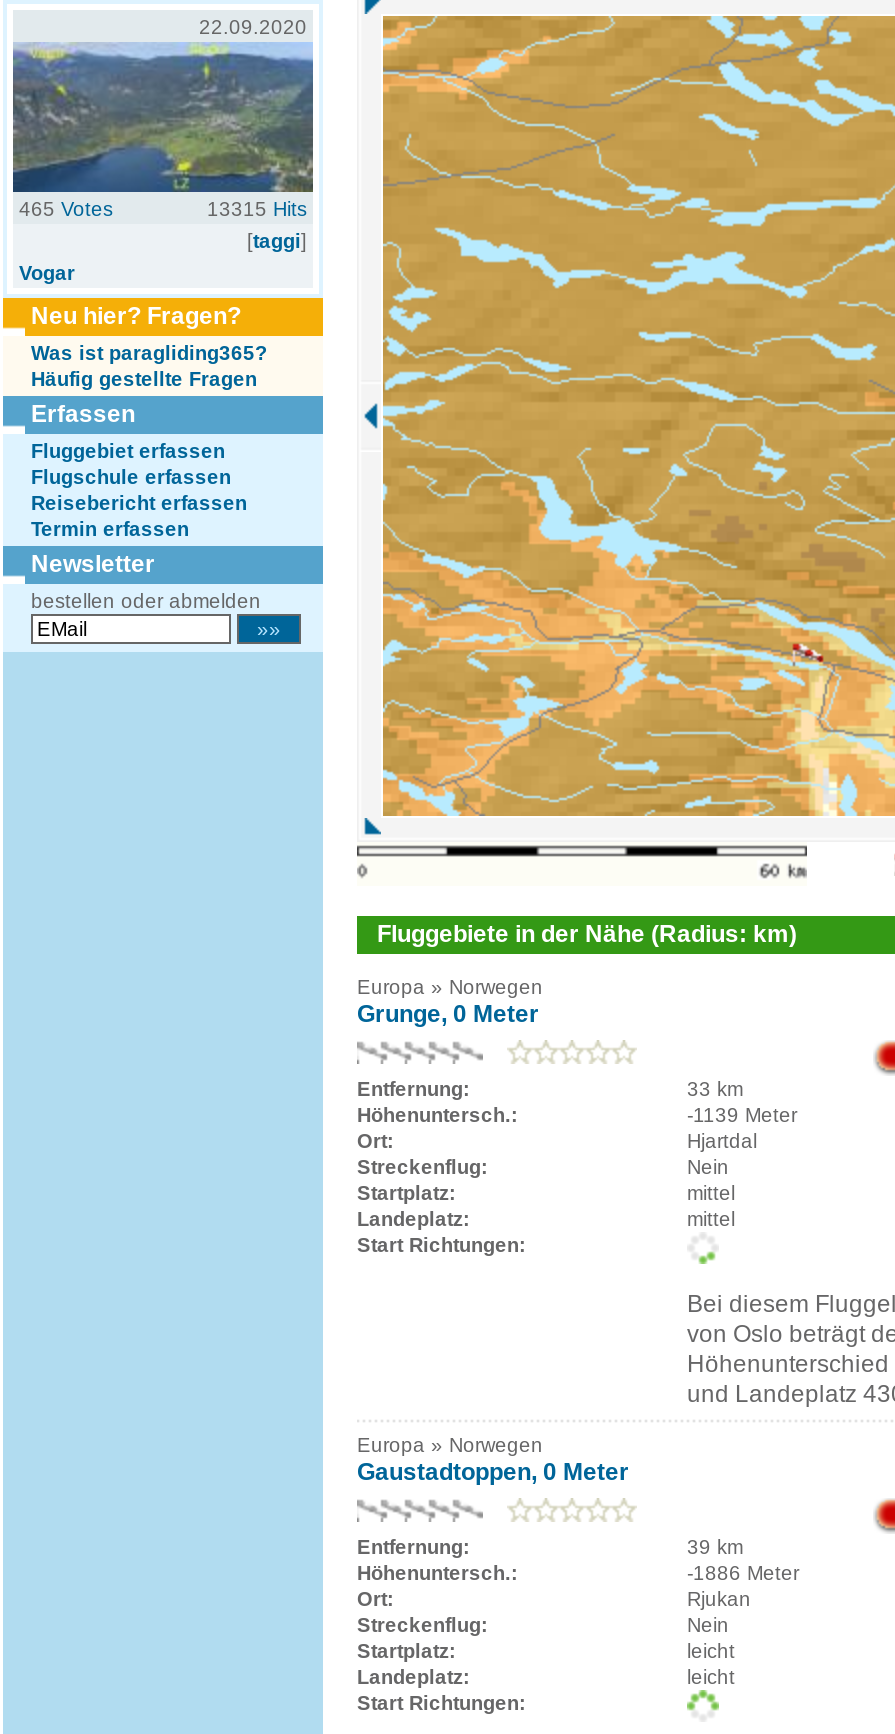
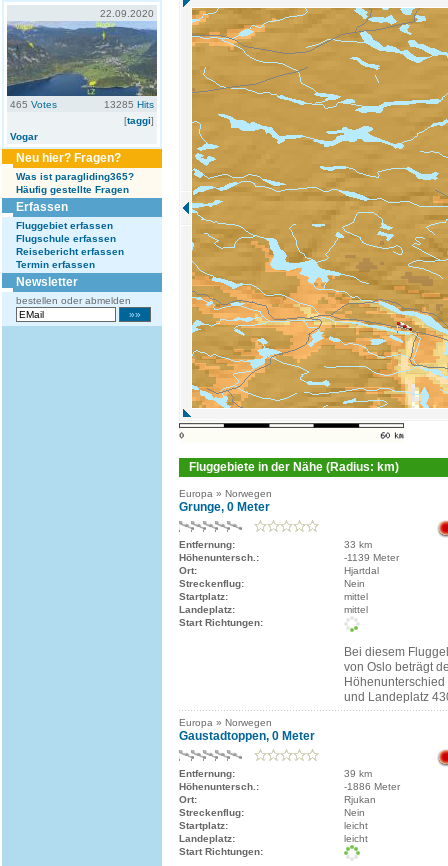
[207,198,307,220] 13315 Hits -> [104,99,154,110] 13285 Hits

